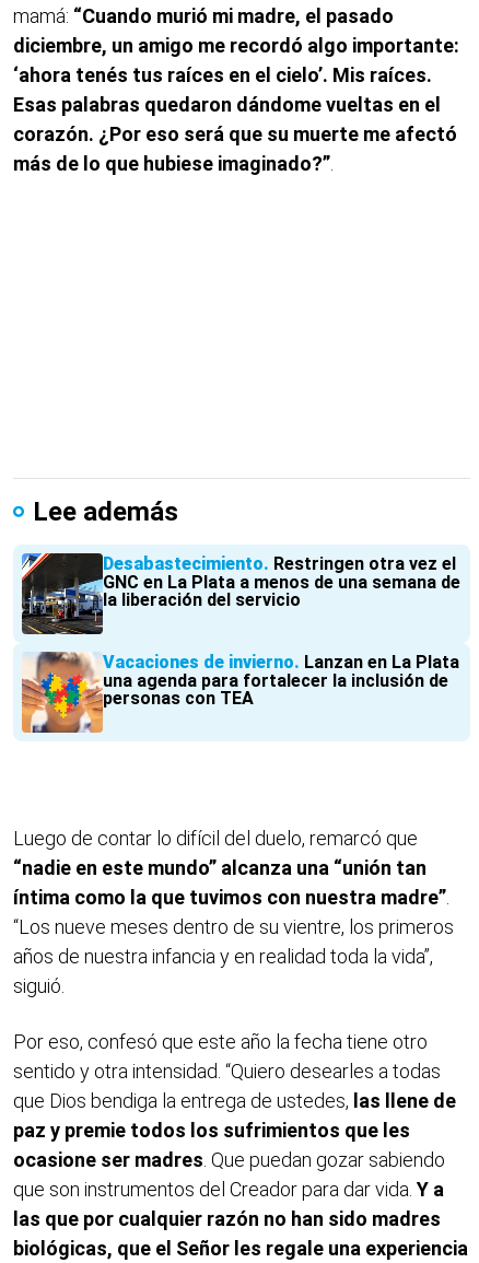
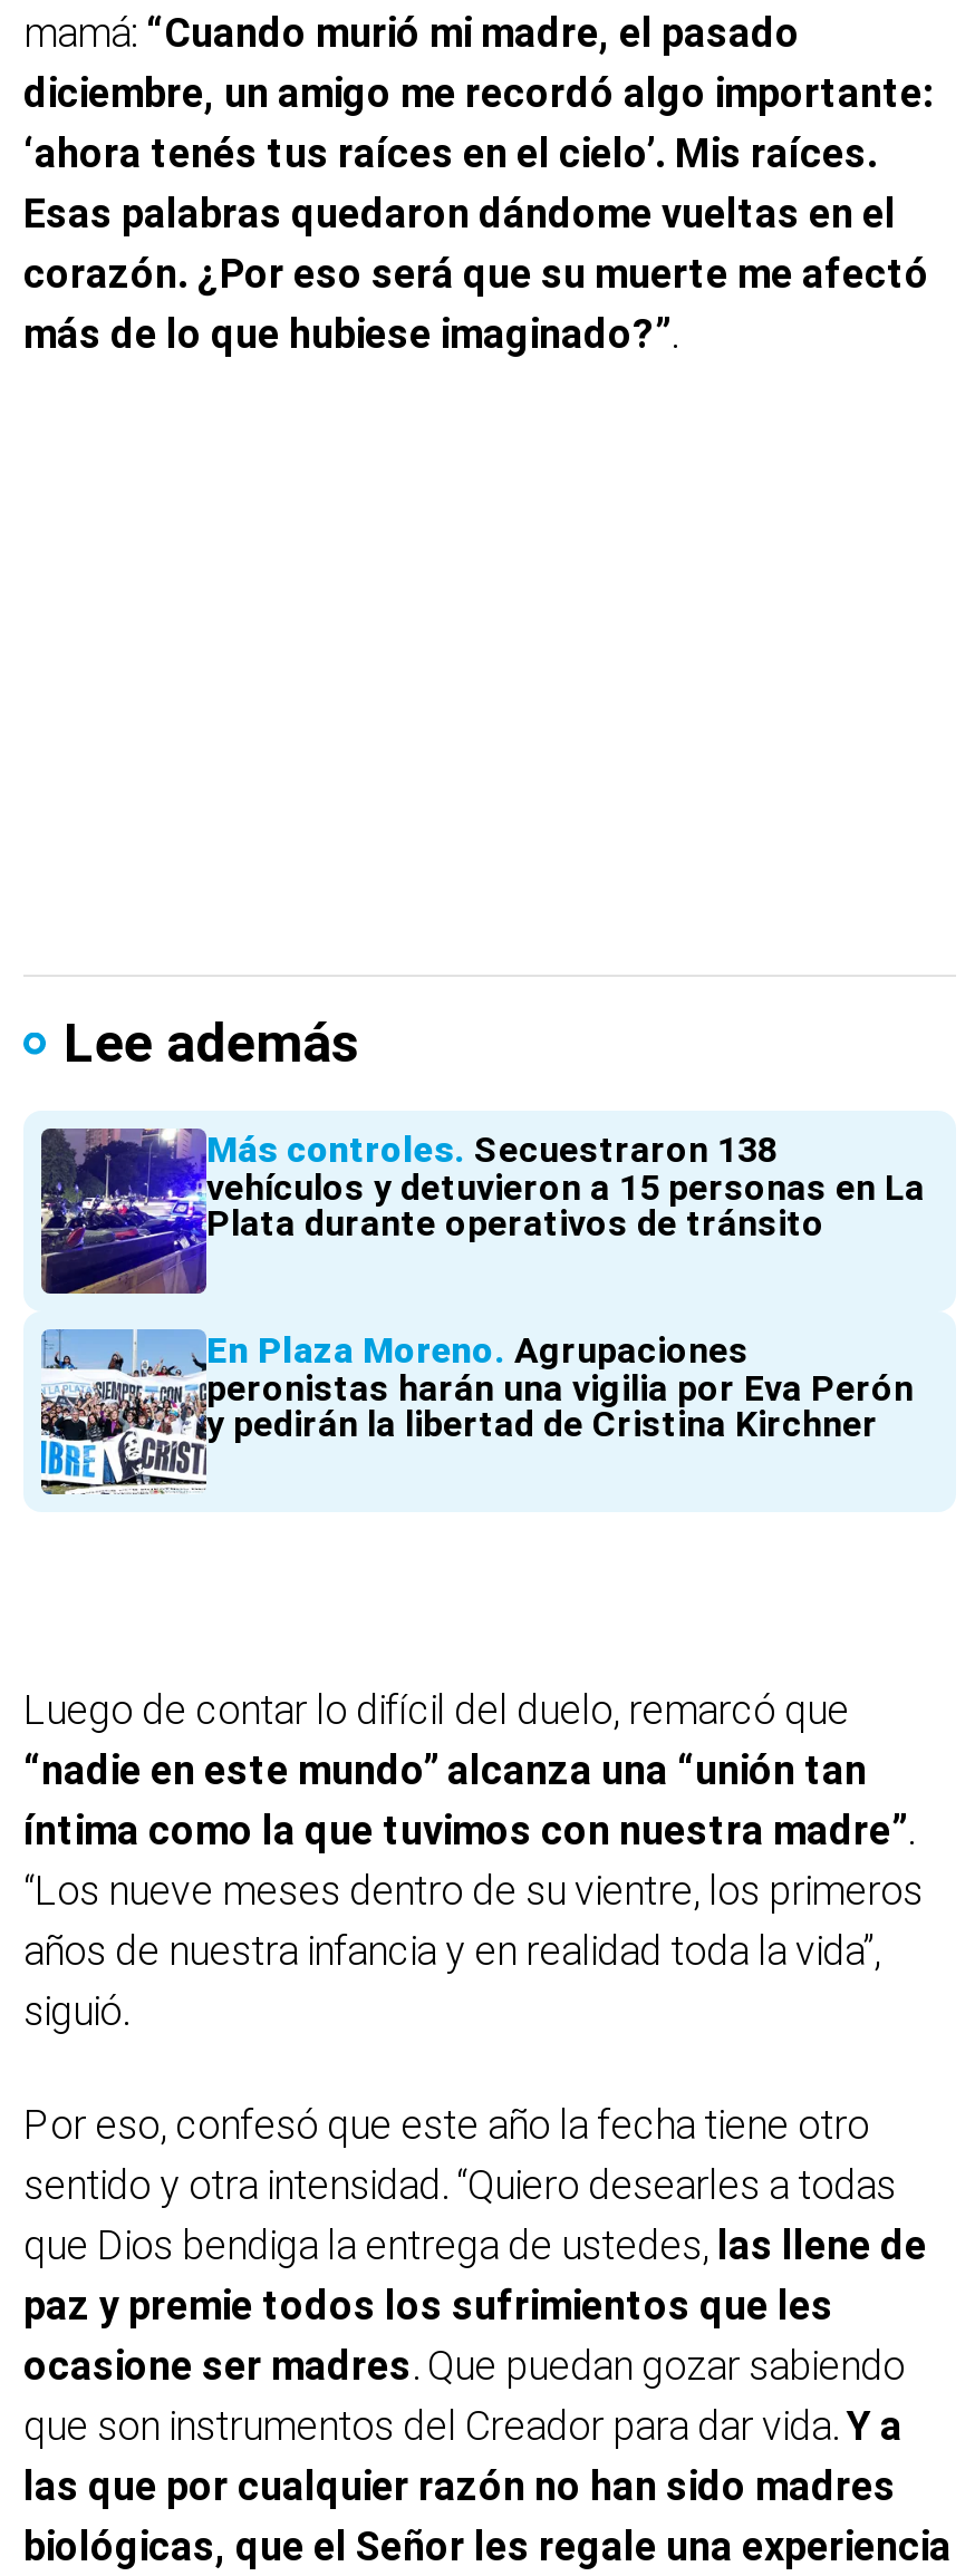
[21,552,460,635] [image] | Desabastecimiento Restringen otra vez el | GNC en La Plata a menos de una semana de | la liberación del servicio -> [39,1126,925,1296] [image] | Más controles Secuestraron 138 | vehículos y detuvieron a 15 personas en La | Plata durante operativos de tránsito
[21,651,459,734] [image] | Vacaciones de invierno Lanzan en La Plata | una agenda para fortalecer la inclusión de | personas con TEA -> [39,1327,914,1497] [image] | En Plaza Moreno Agrupaciones | peronistas harán una vigilia por Eva Perón | y pedirán la libertad de Cristina Kirchner

